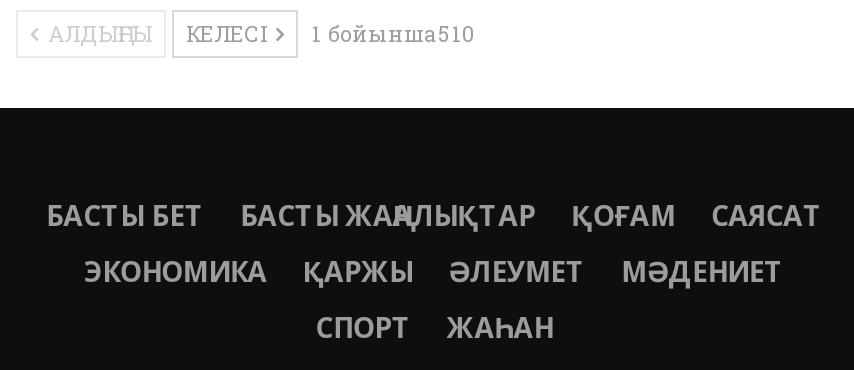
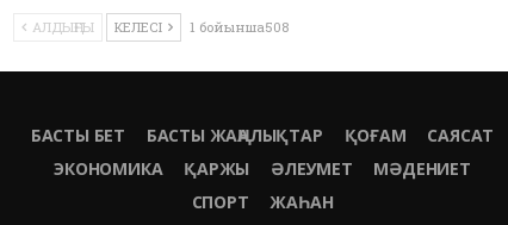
[42,19,476,49] АЛДЫҢҒЫ КЕЛЕСІ 1 бойынша510 -> [29,18,289,36] АЛДЫҢҒЫ КЕЛЕСІ 1 бойынша508

